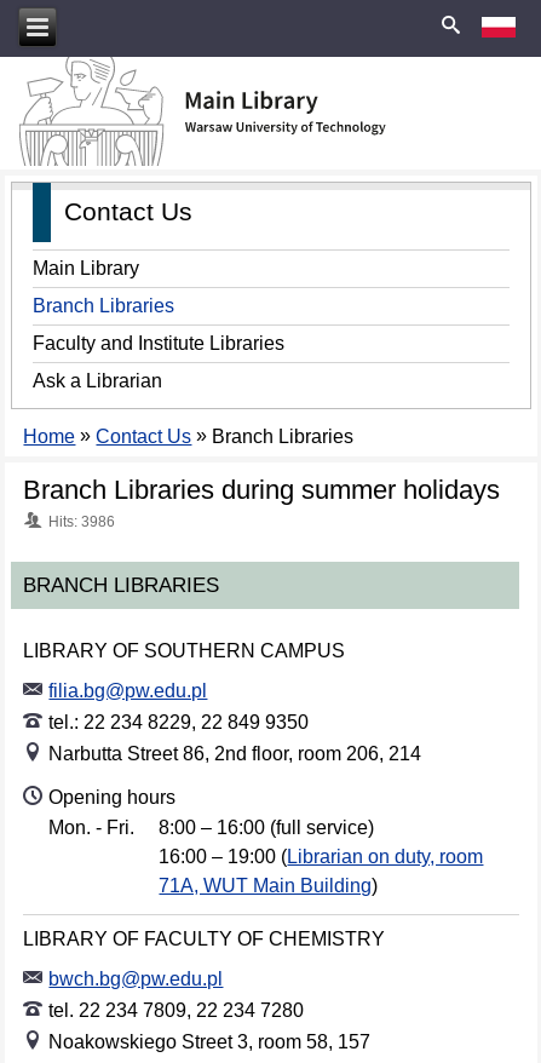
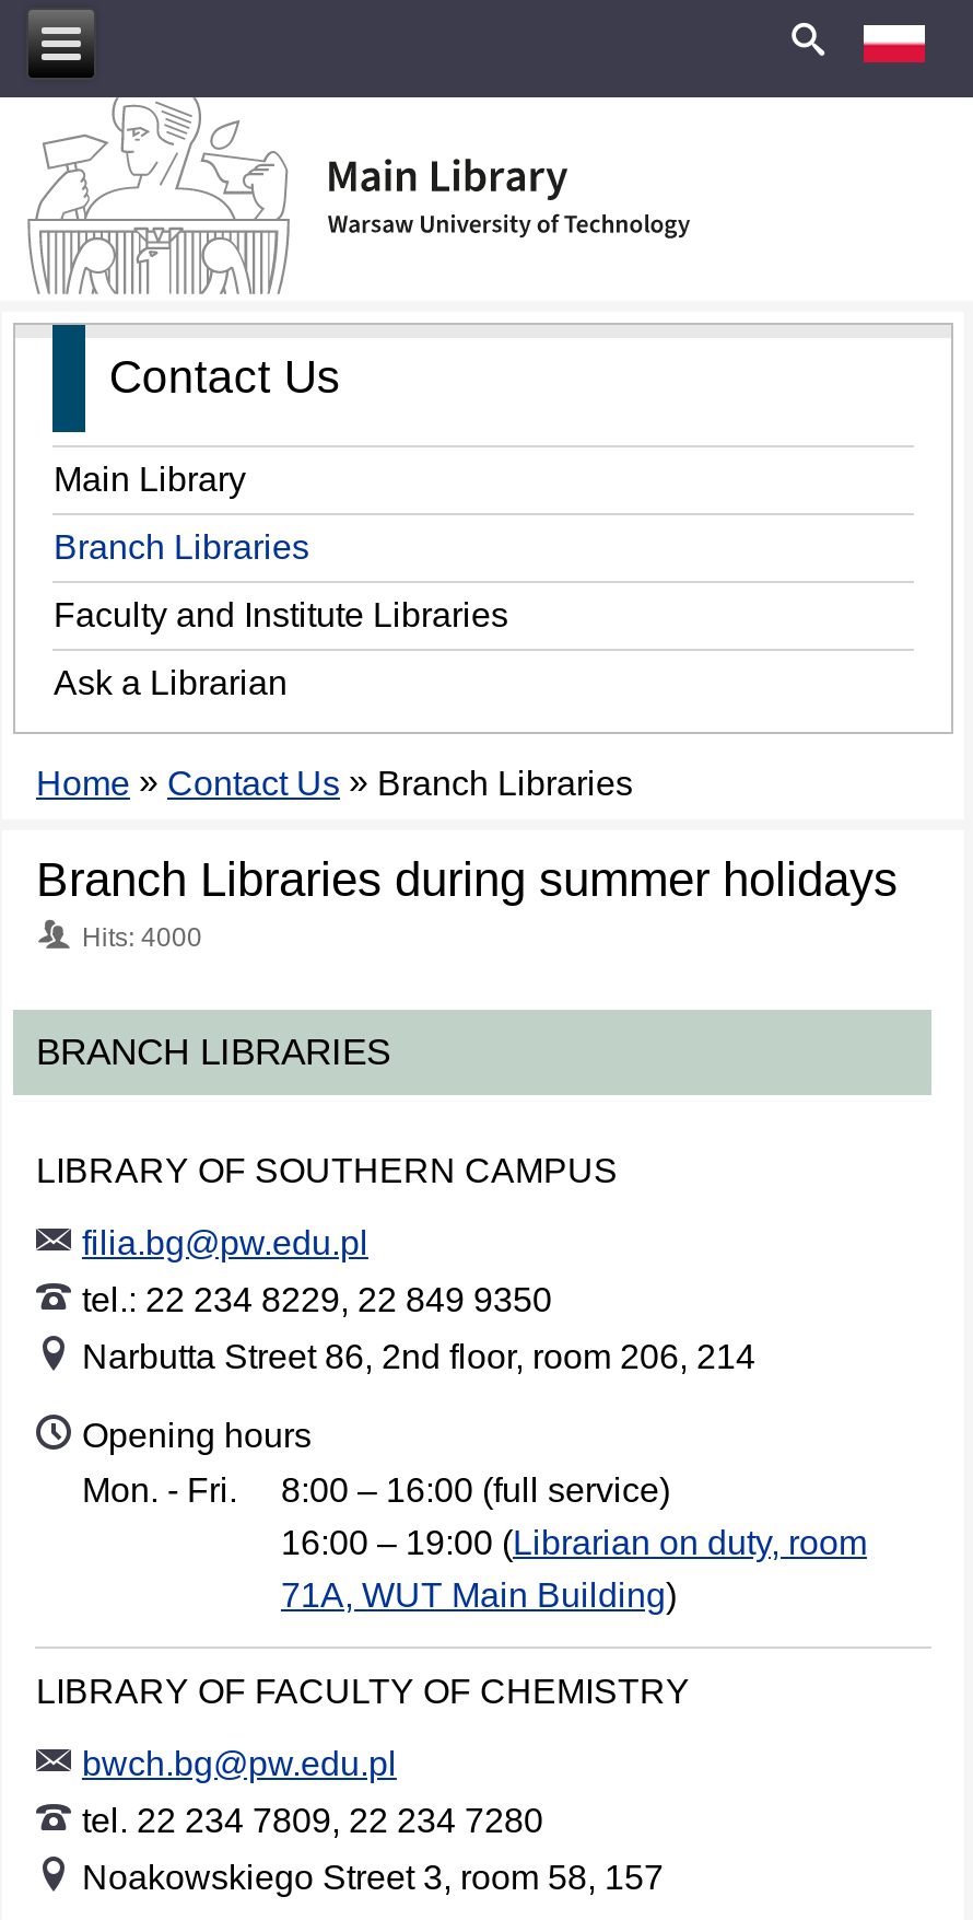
[49,513,116,530] Hits: 3986 -> [82,922,202,953] Hits: 4000

